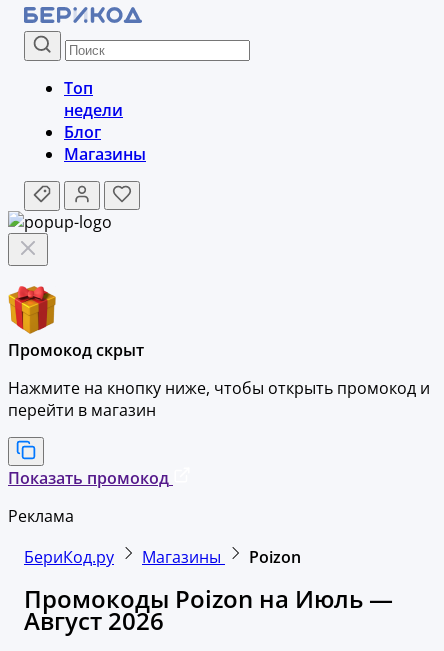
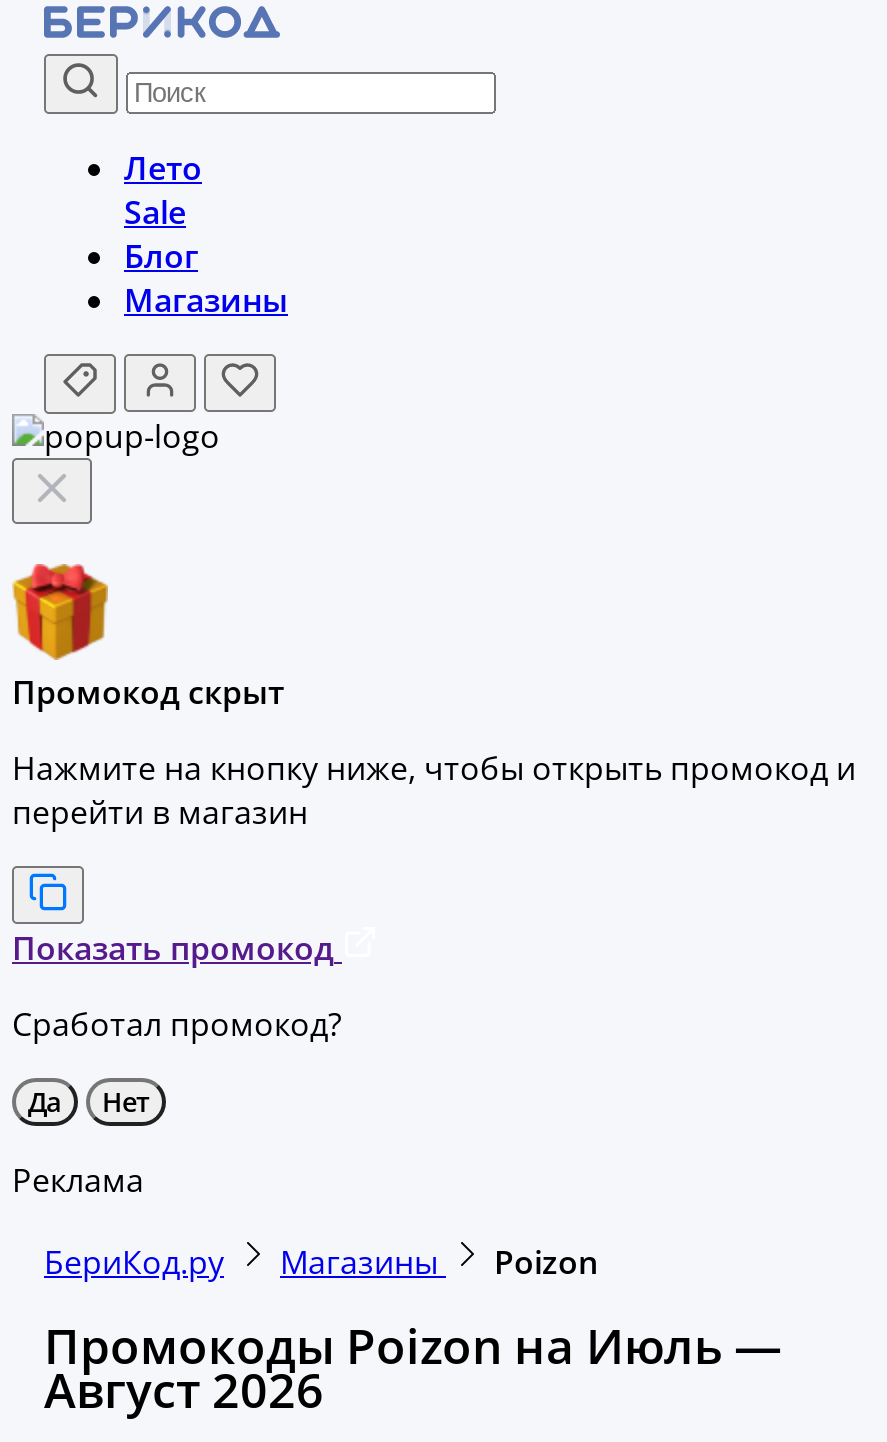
[64,77,123,121] Топ | недели -> [124,146,202,234] Лето | Sale
none -> [12,1002,342,1120] Сработал промокод? | Да | Нет

